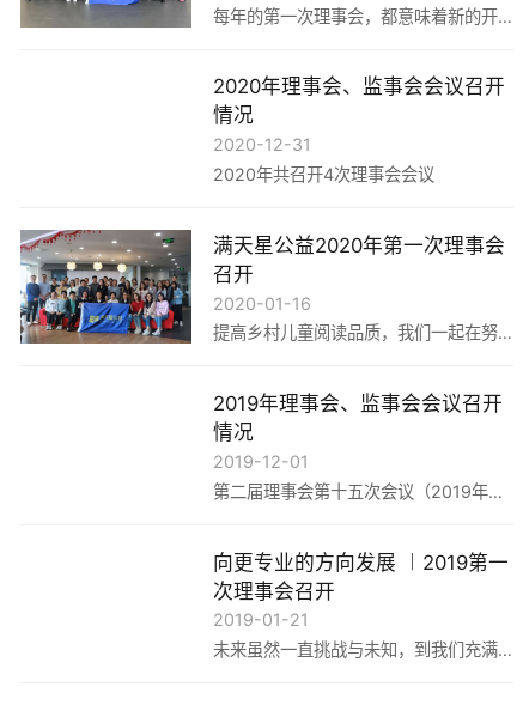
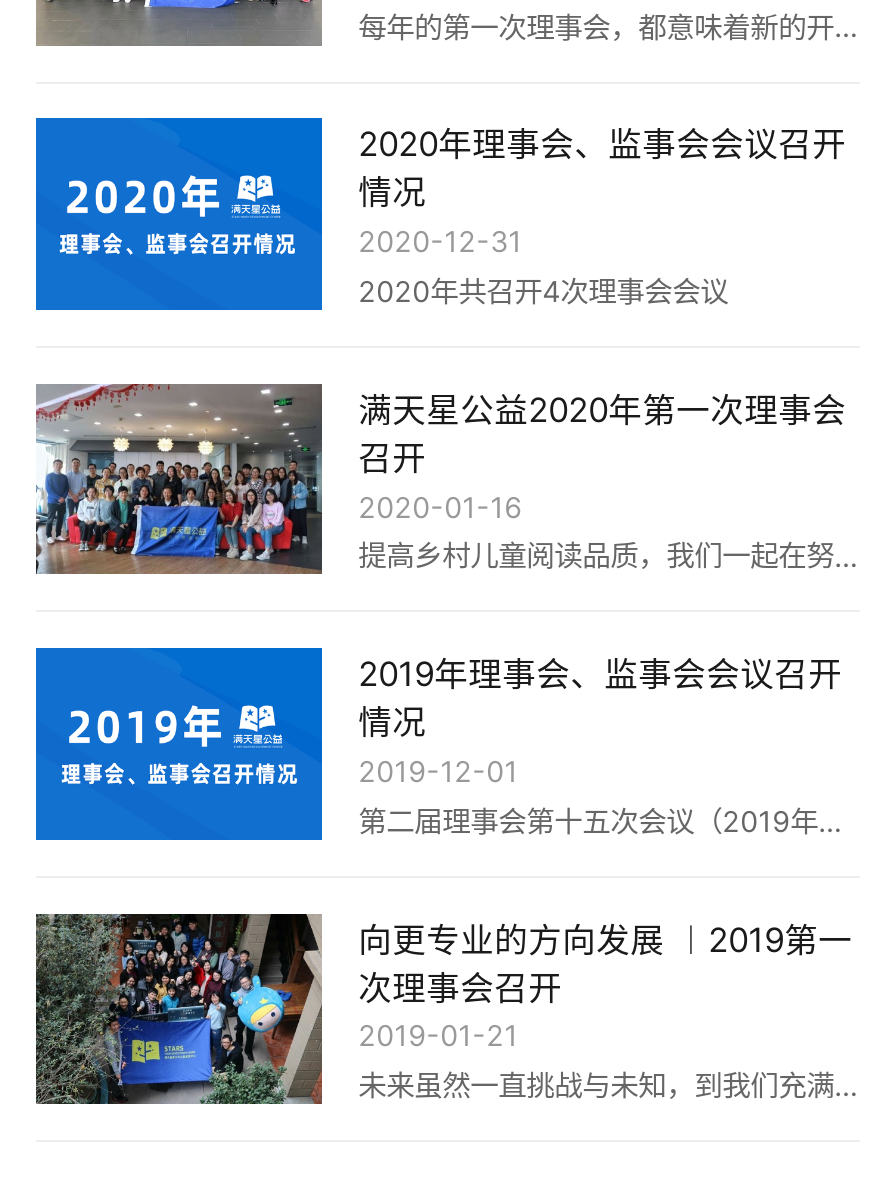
none -> [34,116,324,312] [image]
none -> [34,646,324,842] [image]
none -> [34,912,324,1106] [image]

